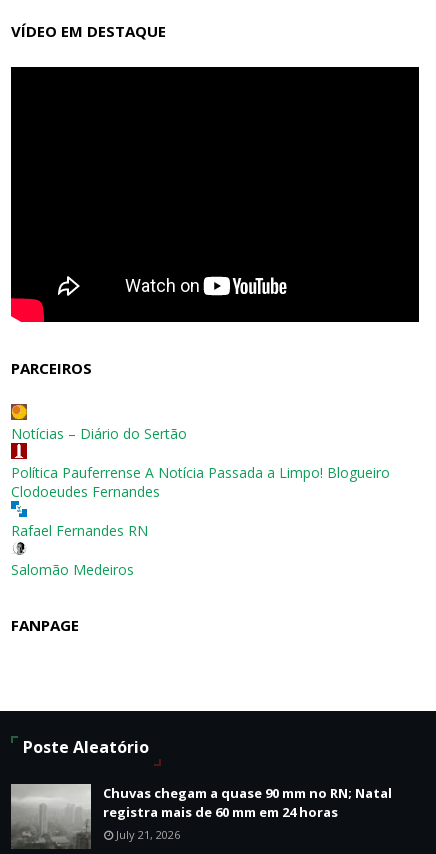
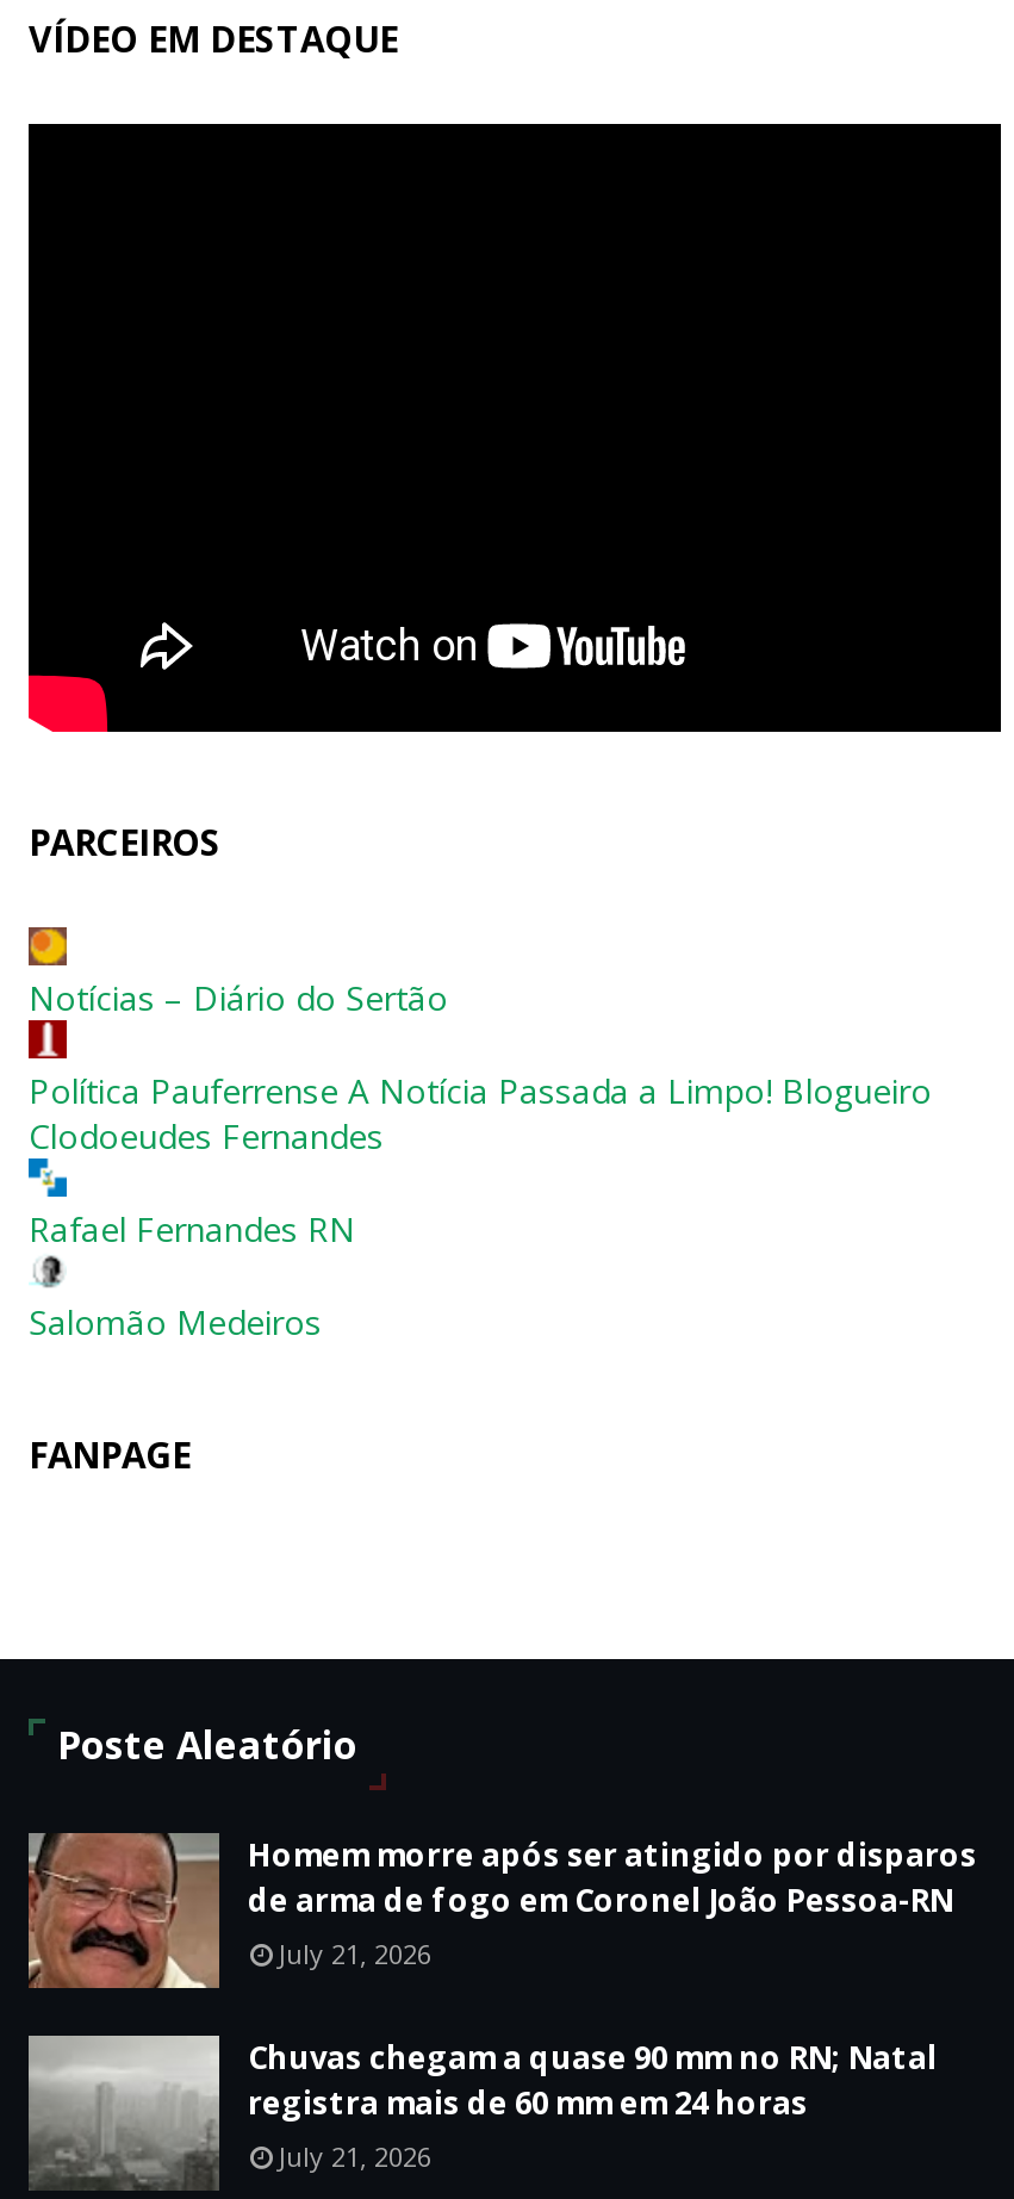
none -> [29,1831,977,1990] [image] | Homem morre após ser atingido por disparos | de arma de fogo em Coronel João Pessoa-RN | July 21, 2026

